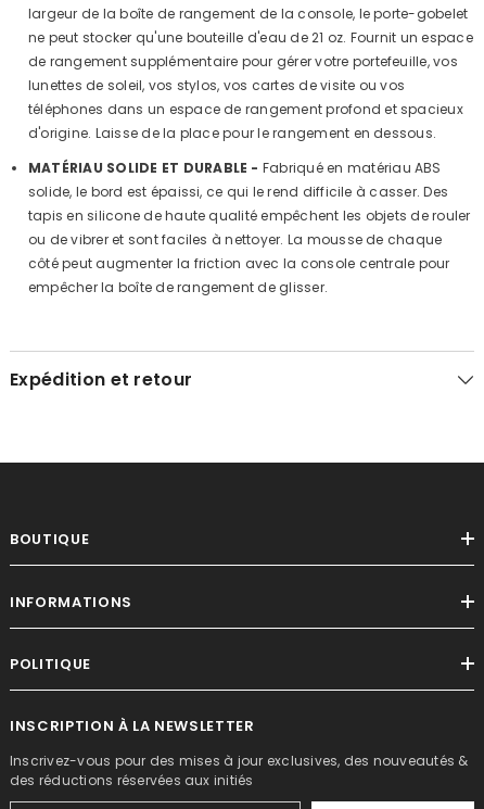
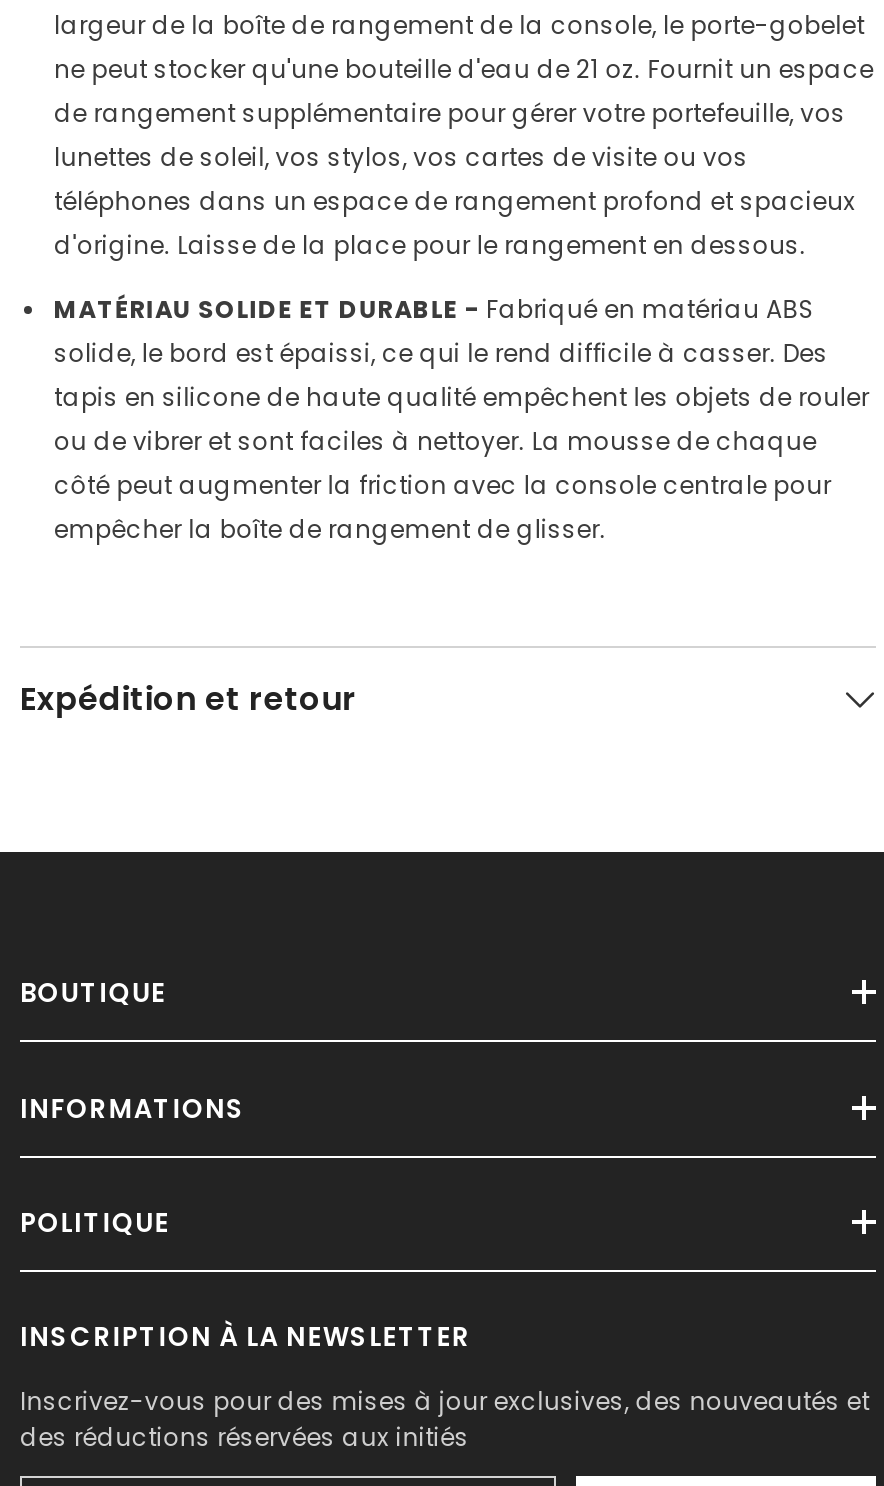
[10,751,468,769] Inscrivez-vous pour des mises à jour exclusives, des nouveautés & -> [20,1383,870,1417] Inscrivez-vous pour des mises à jour exclusives, des nouveautés et

